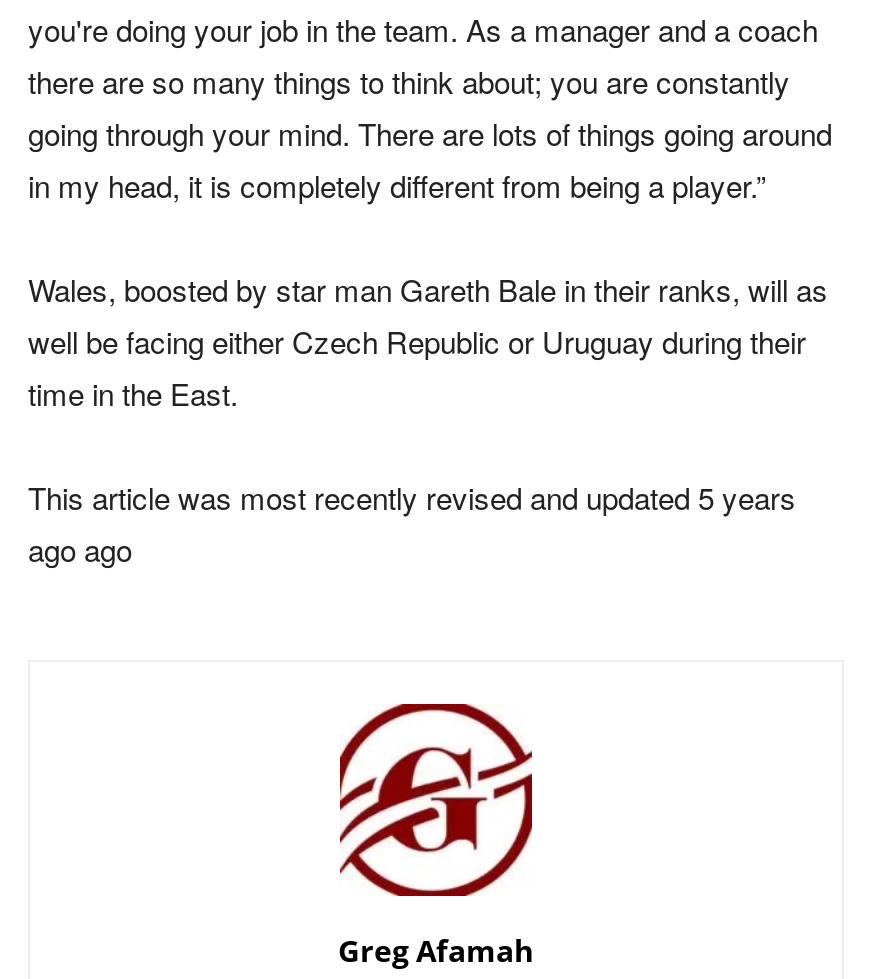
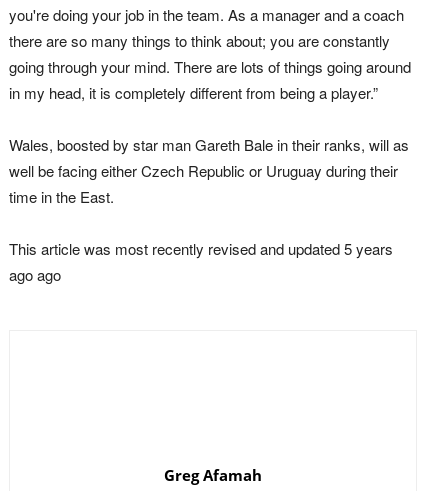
[338,702,534,898] [image] -> none

